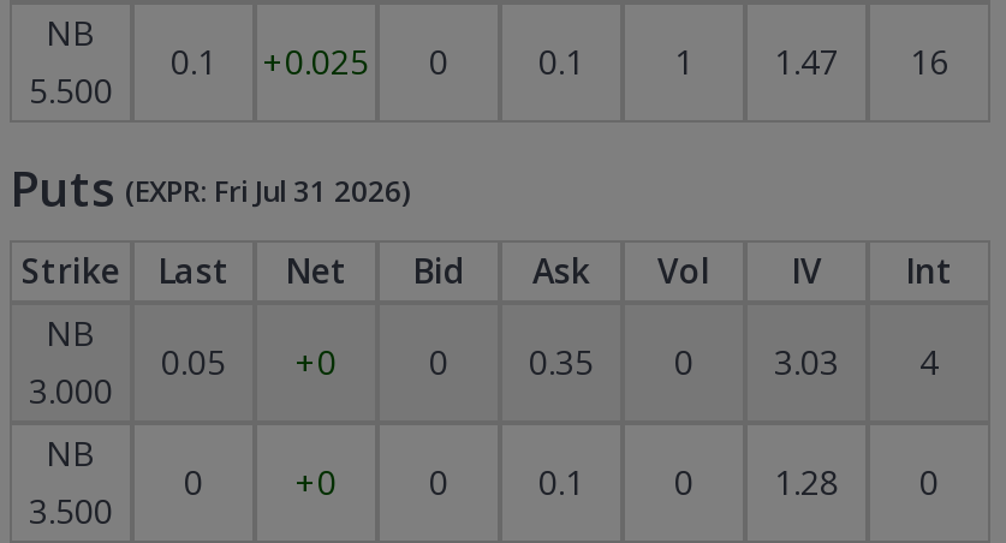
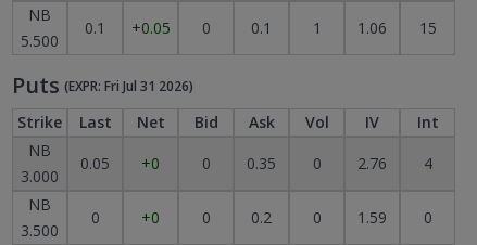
[263,38,369,84] +0.025 -> [131,17,170,38] +0.05
[774,38,839,84] 1.47 -> [357,17,387,38] 1.06
[910,38,948,84] 16 -> [419,17,436,38] 15
[429,339,939,384] 0 0.35 0 3.03 4 -> [202,153,432,173] 0 0.35 0 2.76 4
[538,459,584,505] 0.1 -> [251,207,272,228] 0.2
[774,459,839,505] 1.28 -> [357,207,387,228] 1.59

